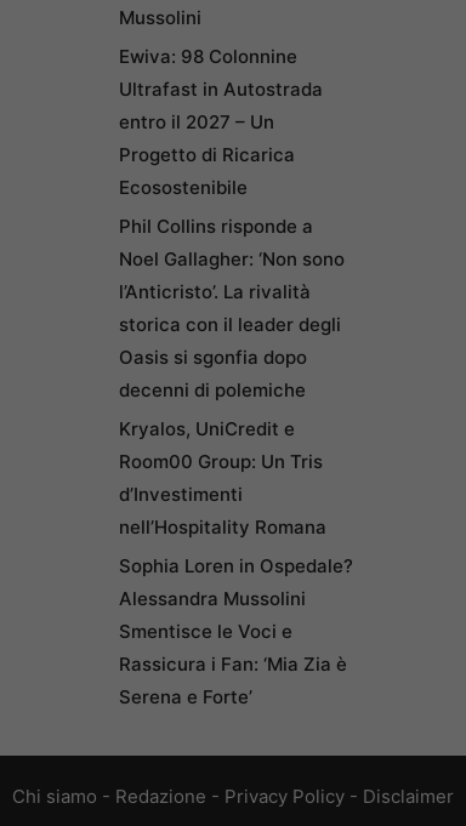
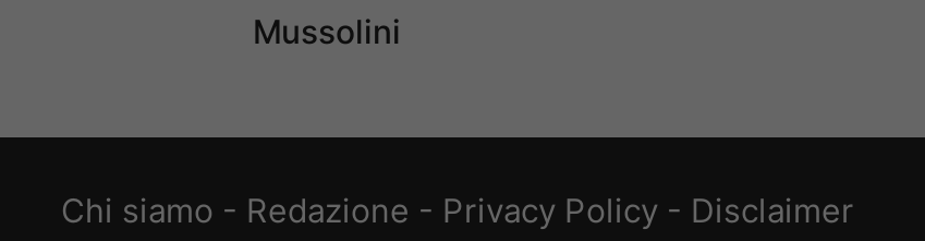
[119,44,353,708] Ewiva: 98 Colonnine | Ultrafast in Autostrada | entro il 2027 – Un | Progetto di Ricarica | Ecosostenibile | Phil Collins risponde a | Noel Gallagher: ‘Non sono | l’Anticristo’. La rivalità | storica con il leader degli | Oasis si sgonfia dopo | decenni di polemiche | Kryalos, UniCredit e | Room00 Group: Un Tris | d’Investimenti | nell’Hospitality Romana | Sophia Loren in Ospedale? | Alessandra Mussolini | Smentisce le Voci e | Rassicura i Fan: ‘Mia Zia è | Serena e Forte’ -> none

